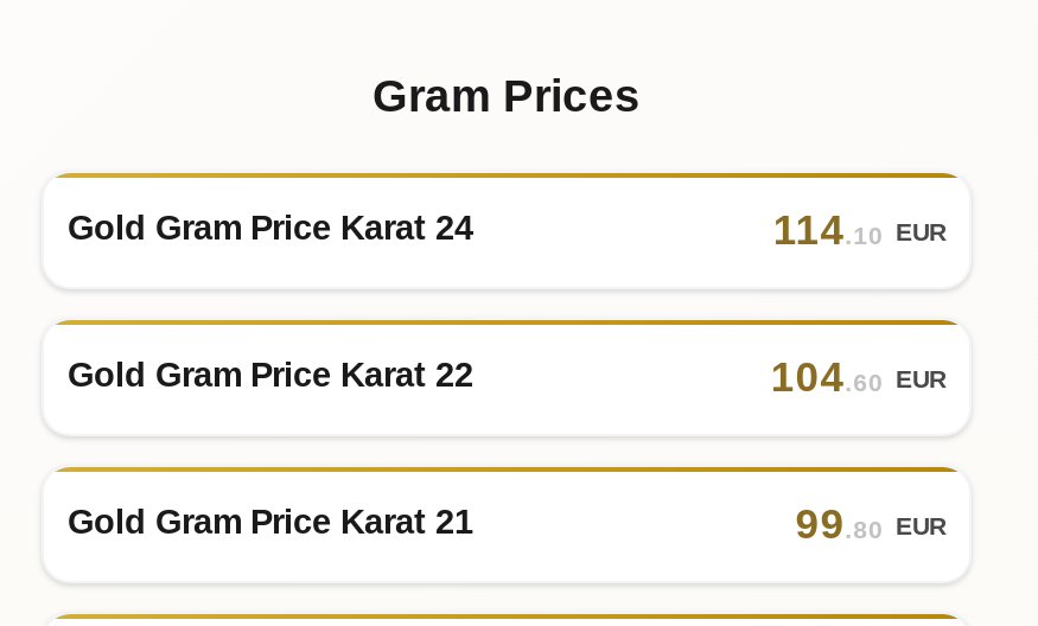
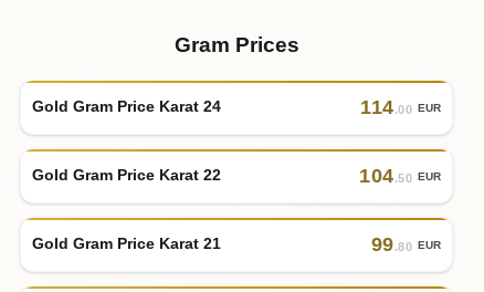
[773,205,945,253] 114.10 EUR -> [361,96,441,118] 114.00 EUR
[771,352,945,400] 104.60 EUR -> [359,164,441,186] 104.50 EUR

